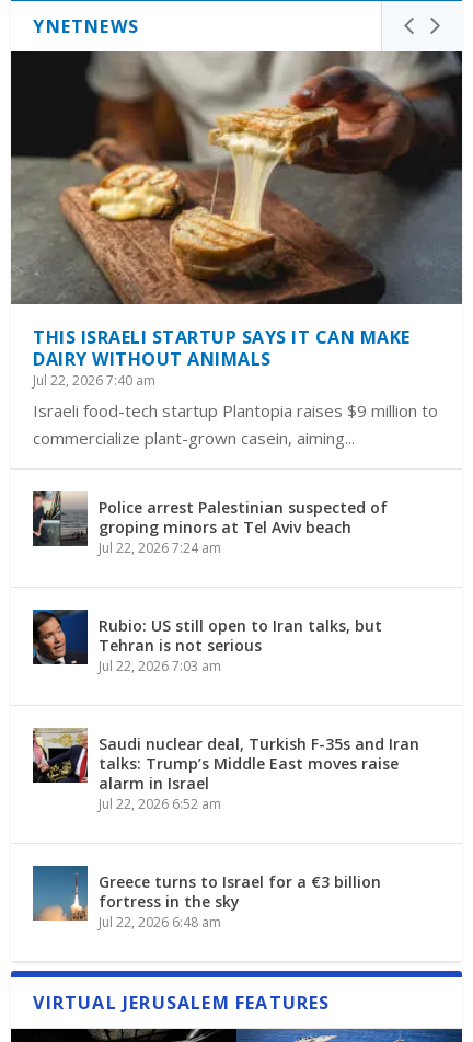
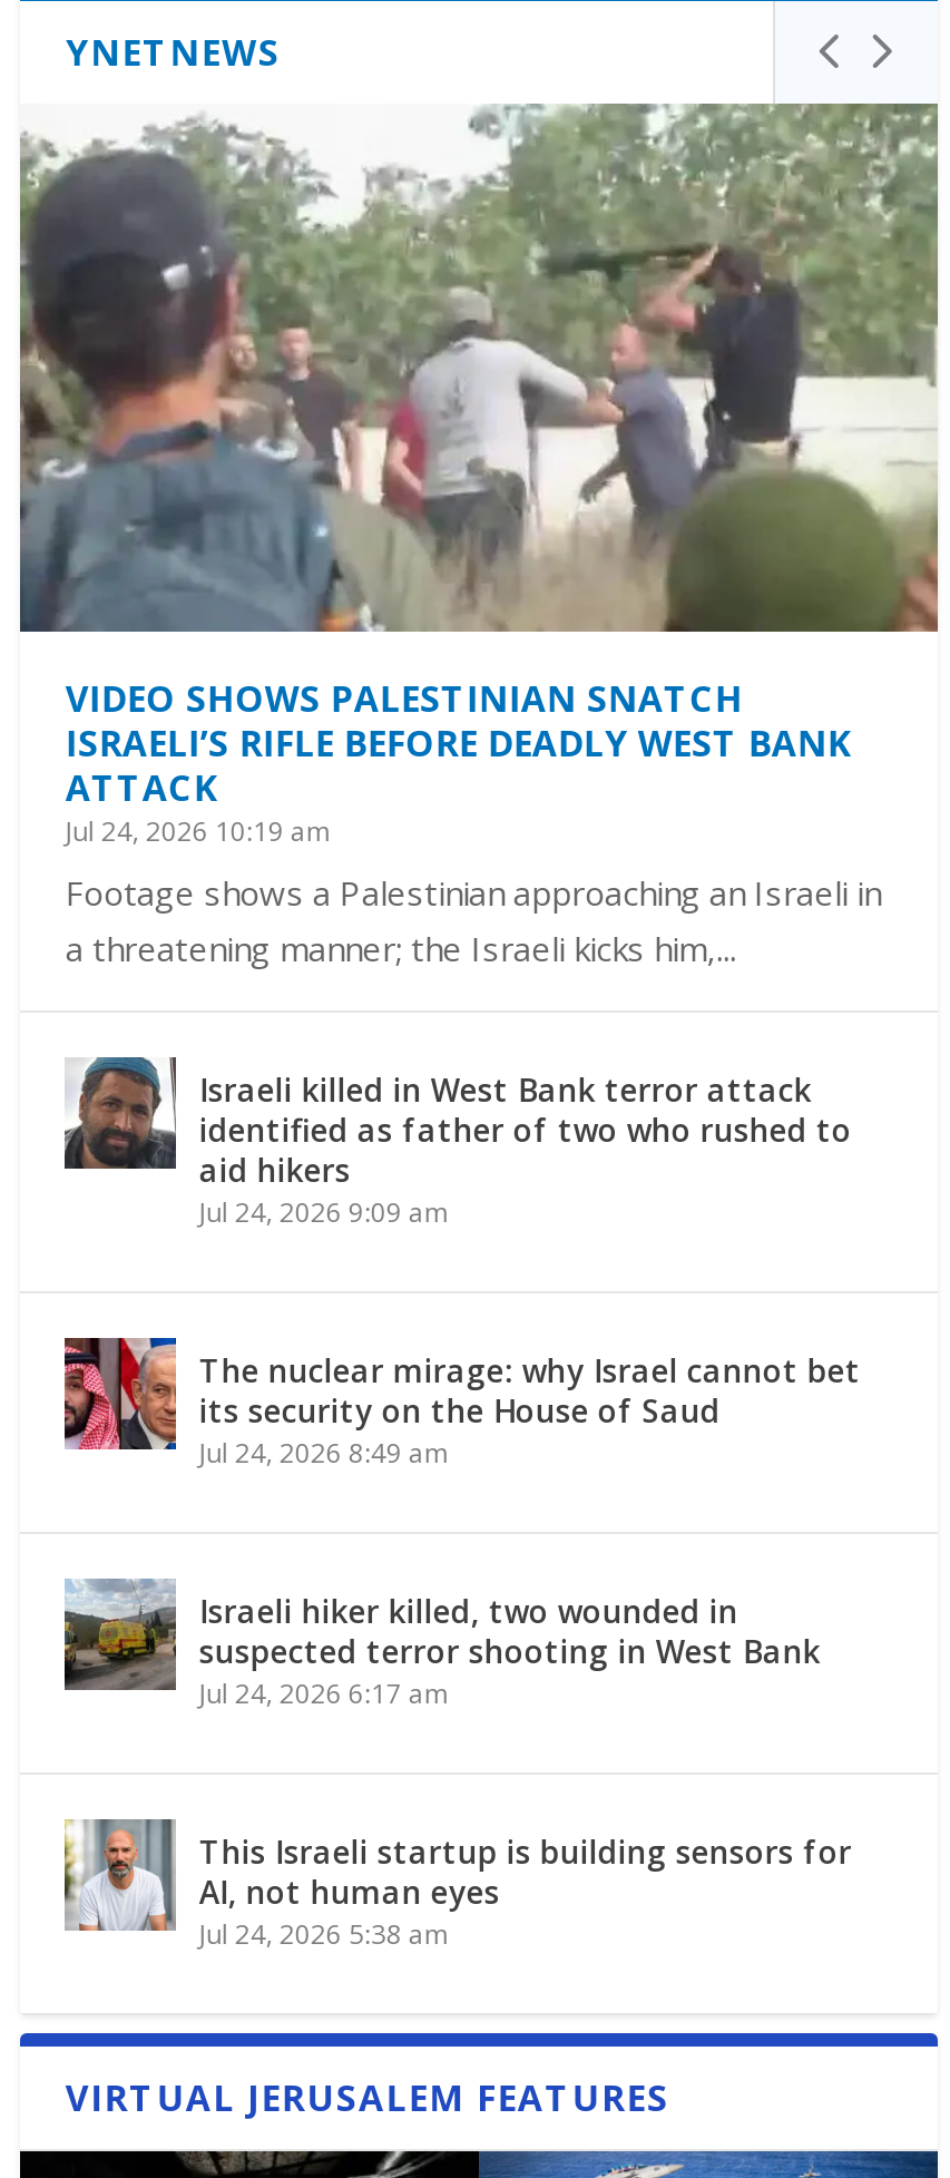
[10,50,463,449] [image] | THIS ISRAELI STARTUP SAYS IT CAN MAKE | DAIRY WITHOUT ANIMALS | Jul 22, 2026 7:40 am | Israeli food-tech startup Plantopia raises $9 million to | commercialize plant-grown casein, aiming... -> [18,102,940,970] [image] | VIDEO SHOWS PALESTINIAN SNATCH | ISRAELI’S RIFLE BEFORE DEADLY WEST BANK | ATTACK | Jul 24, 2026 10:19 am | Footage shows a Palestinian approaching an Israeli in | a threatening manner; the Israeli kicks him,...
[32,490,388,557] [image] | Police arrest Palestinian suspected of | groping minors at Tel Aviv beach | Jul 22, 2026 7:24 am -> [65,1056,852,1231] [image] | Israeli killed in West Bank terror attack | identified as father of two who rushed to | aid hikers | Jul 24, 2026 9:09 am
[32,609,383,684] [image] | Rubio: US still open to Iran talks, but | Tehran is not serious | Jul 22, 2026 7:03 am -> [62,1299,861,1471] [image] | The nuclear mirage: why Israel cannot bet | its security on the House of Saud | Jul 24, 2026 8:49 am
[32,727,420,813] [image] | Saudi nuclear deal, Turkish F-35s and Iran | talks: Trump’s Middle East moves raise | alarm in Israel | Jul 22, 2026 6:52 am -> [62,1540,821,1712] [image] | Israeli hiker killed, two wounded in | suspected terror shooting in West Bank | Jul 24, 2026 6:17 am
[32,865,381,931] [image] | Greece turns to Israel for a €3 billion | fortress in the sky | Jul 22, 2026 6:48 am -> [62,1818,852,1953] [image] | This Israeli startup is building sensors for | AI, not human eyes | Jul 24, 2026 5:38 am

